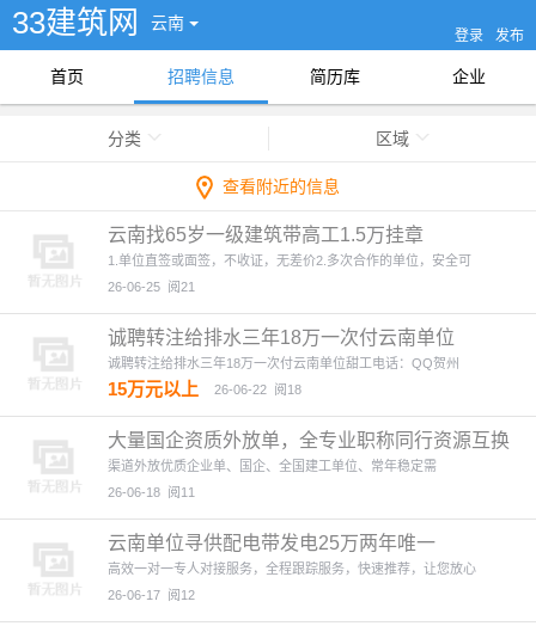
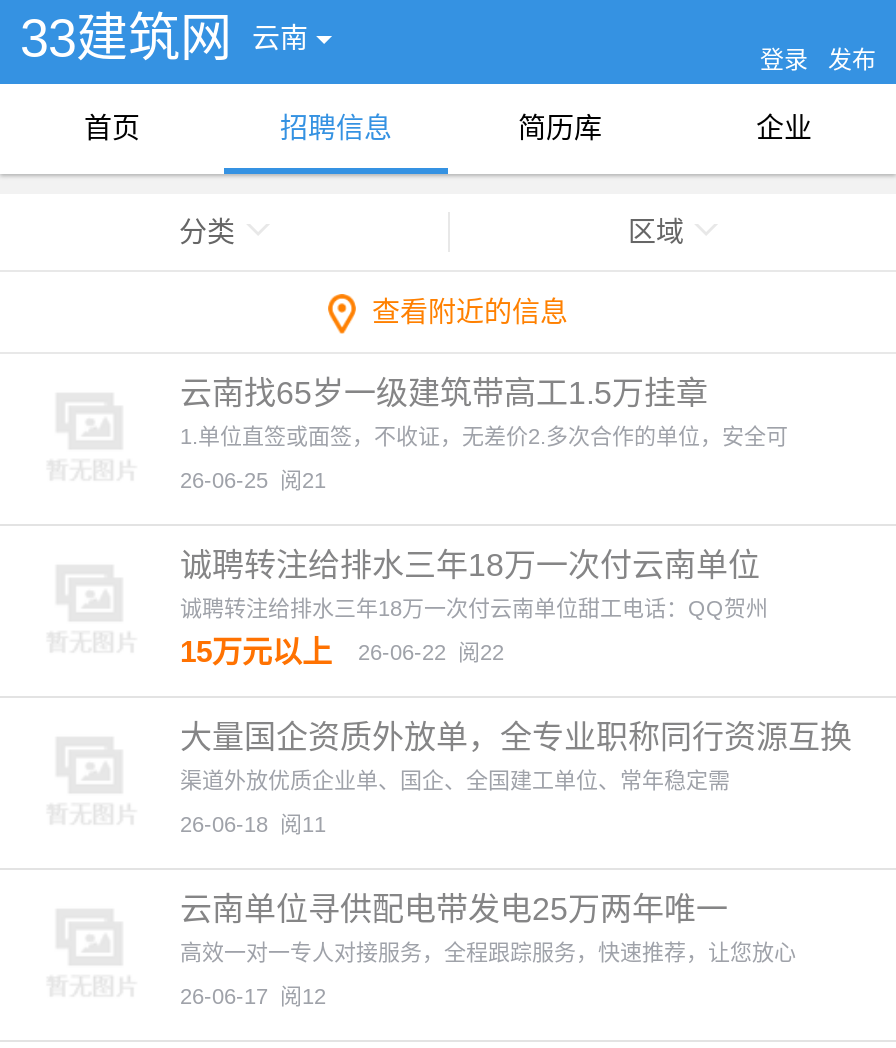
[108,379,301,399] 15万元以上 26-06-22 阅18 -> [180,634,504,668] 15万元以上 26-06-22 阅22

